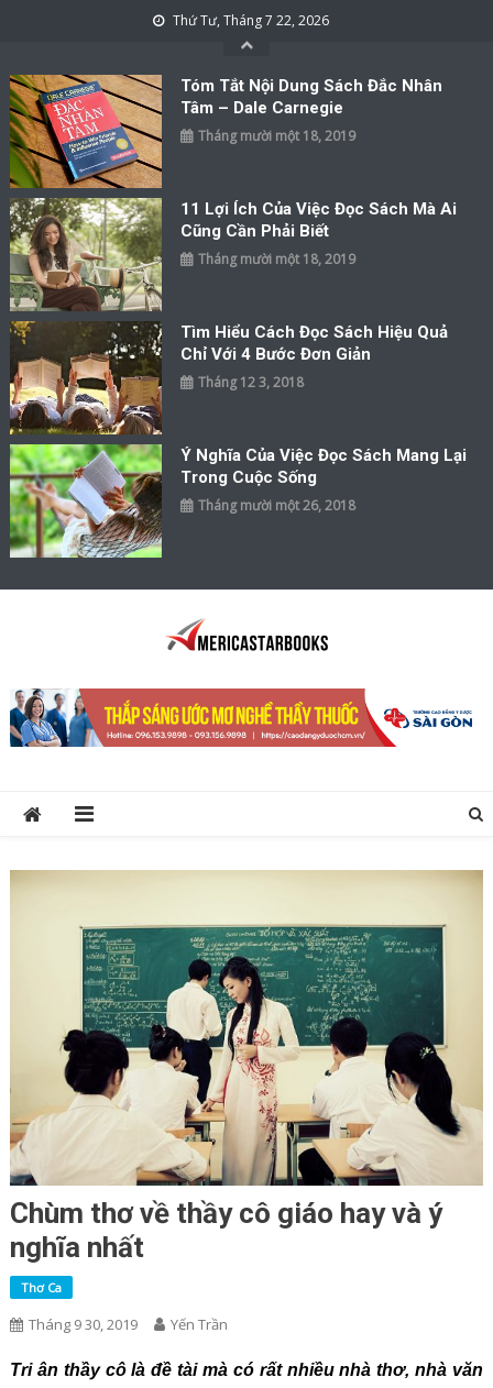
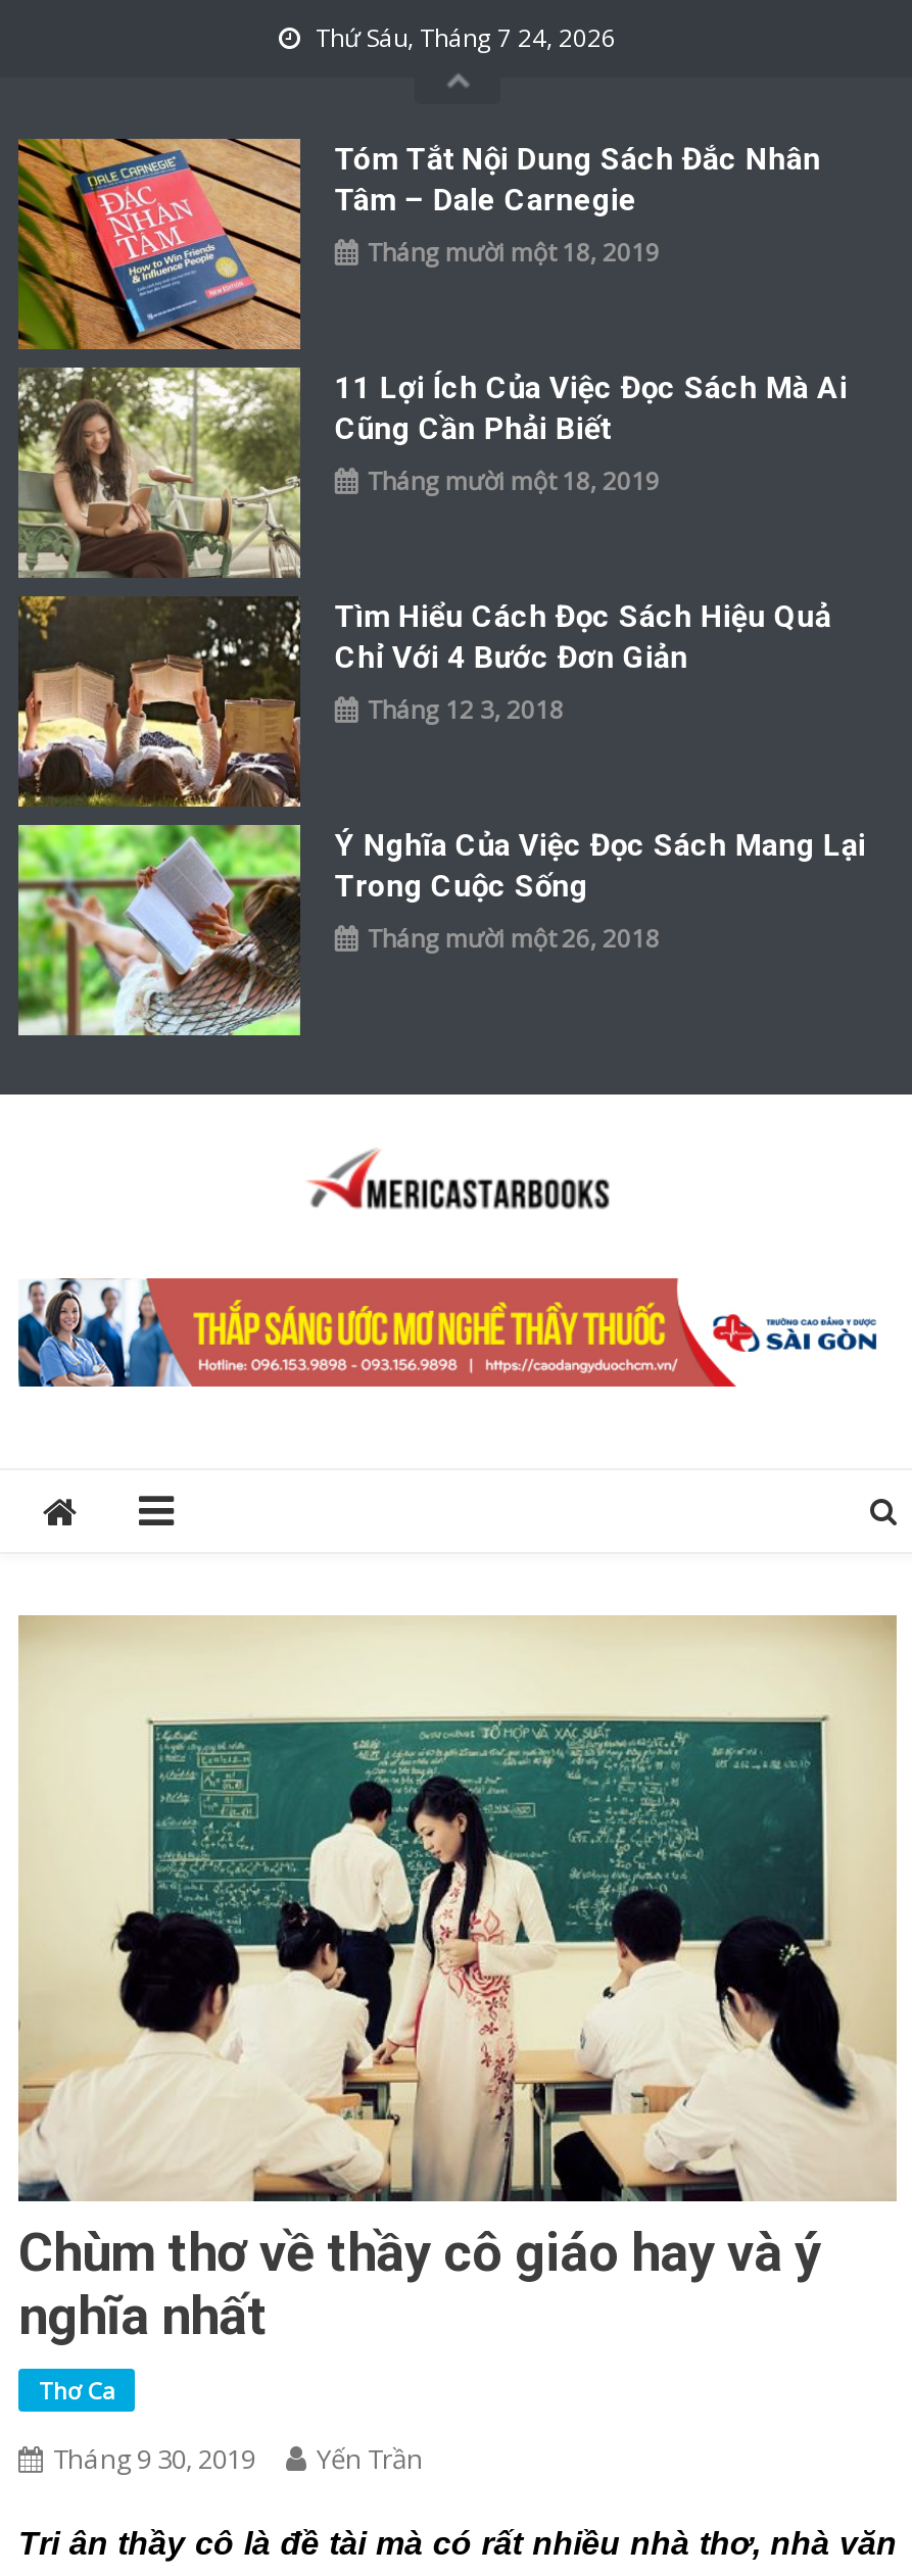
[173,11,329,30] Thứ Tư, Tháng 7 22, 2026 -> [316,20,616,55] Thứ Sáu, Tháng 7 24, 2026

